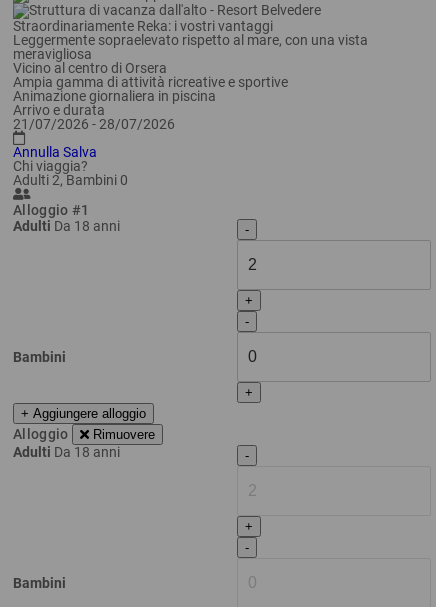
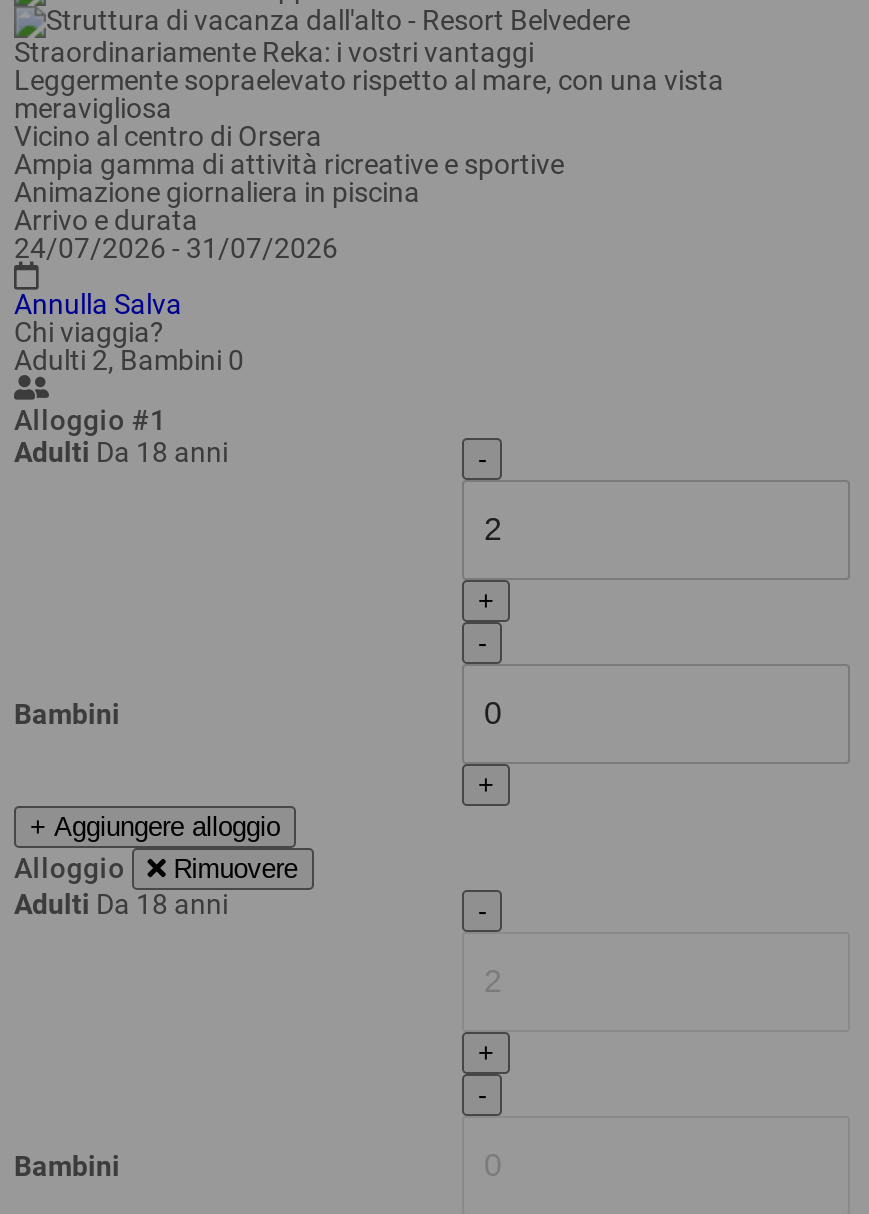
[13,116,175,132] 21/07/2026 - 28/07/2026 -> [14,232,338,264] 24/07/2026 - 31/07/2026

